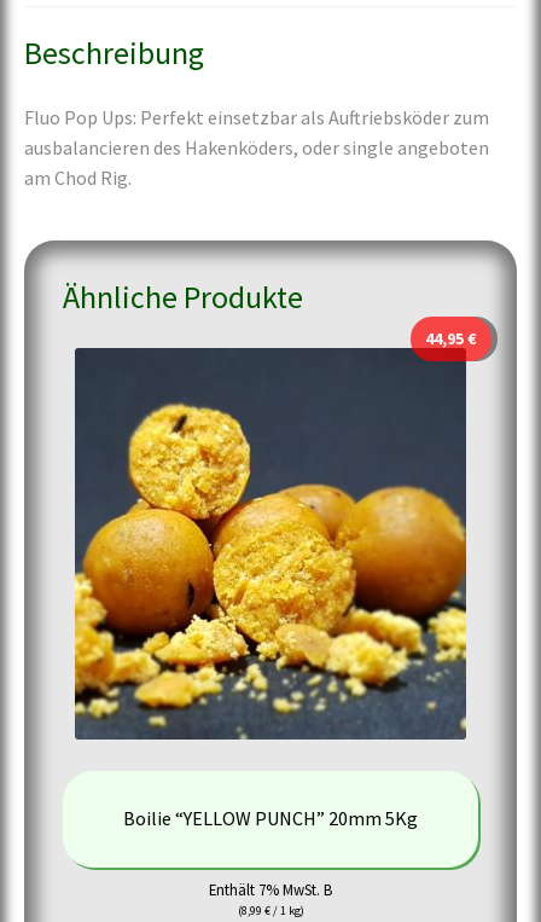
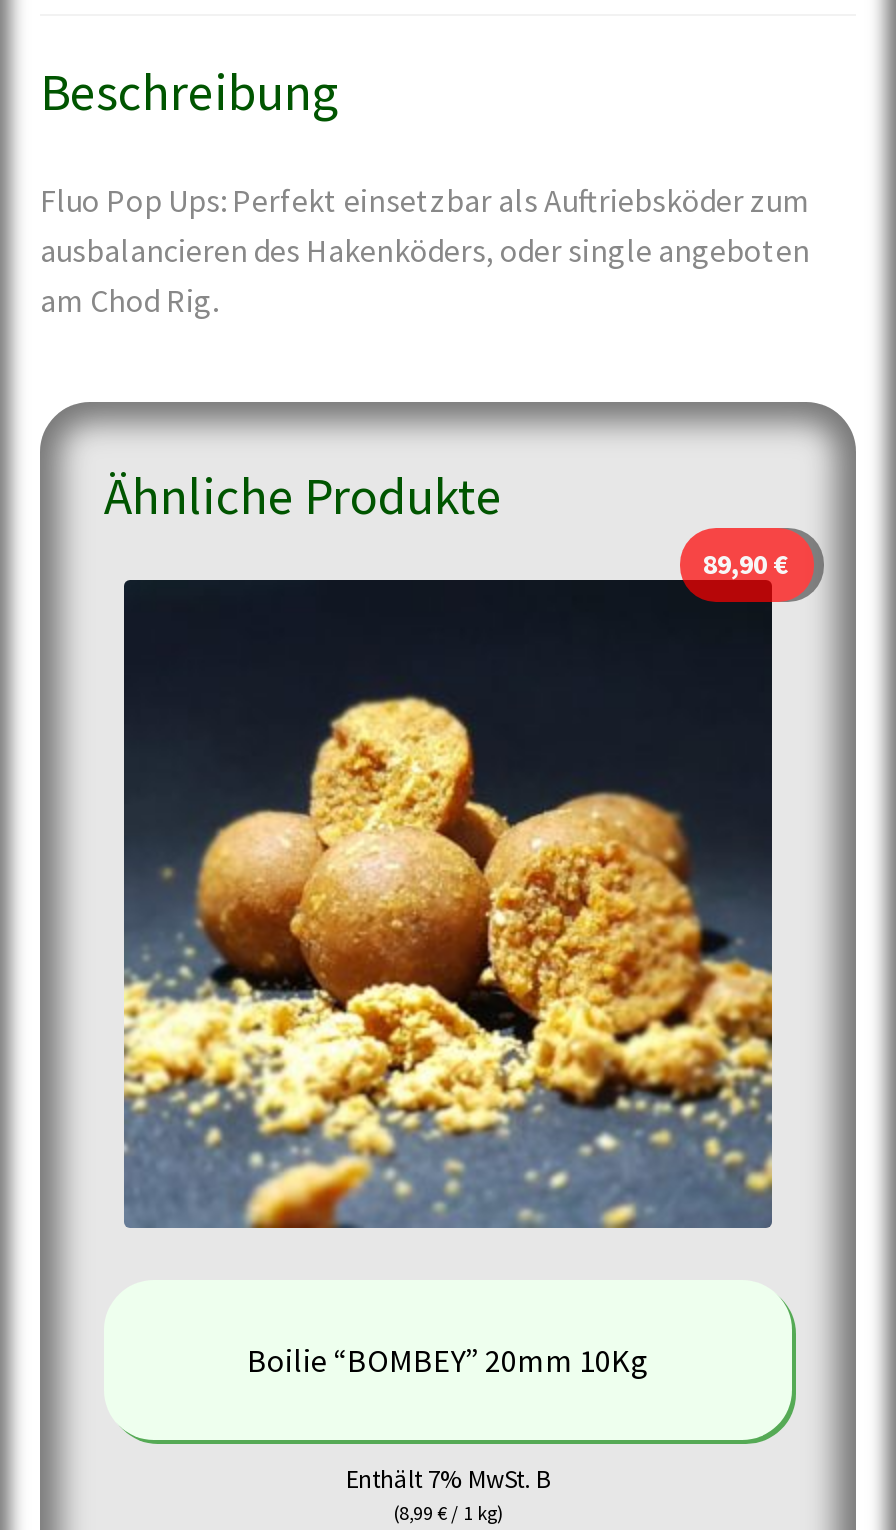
[74,328,476,740] [image] | 44,95 € -> [122,546,789,1228] [image] | 89,90 €
[123,806,418,831] Boilie “YELLOW PUNCH” 20mm 5Kg -> [247,1339,649,1379] Boilie “BOMBEY” 20mm 10Kg

